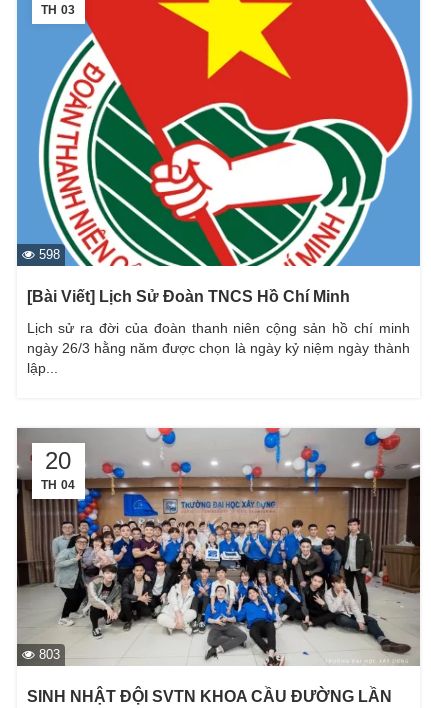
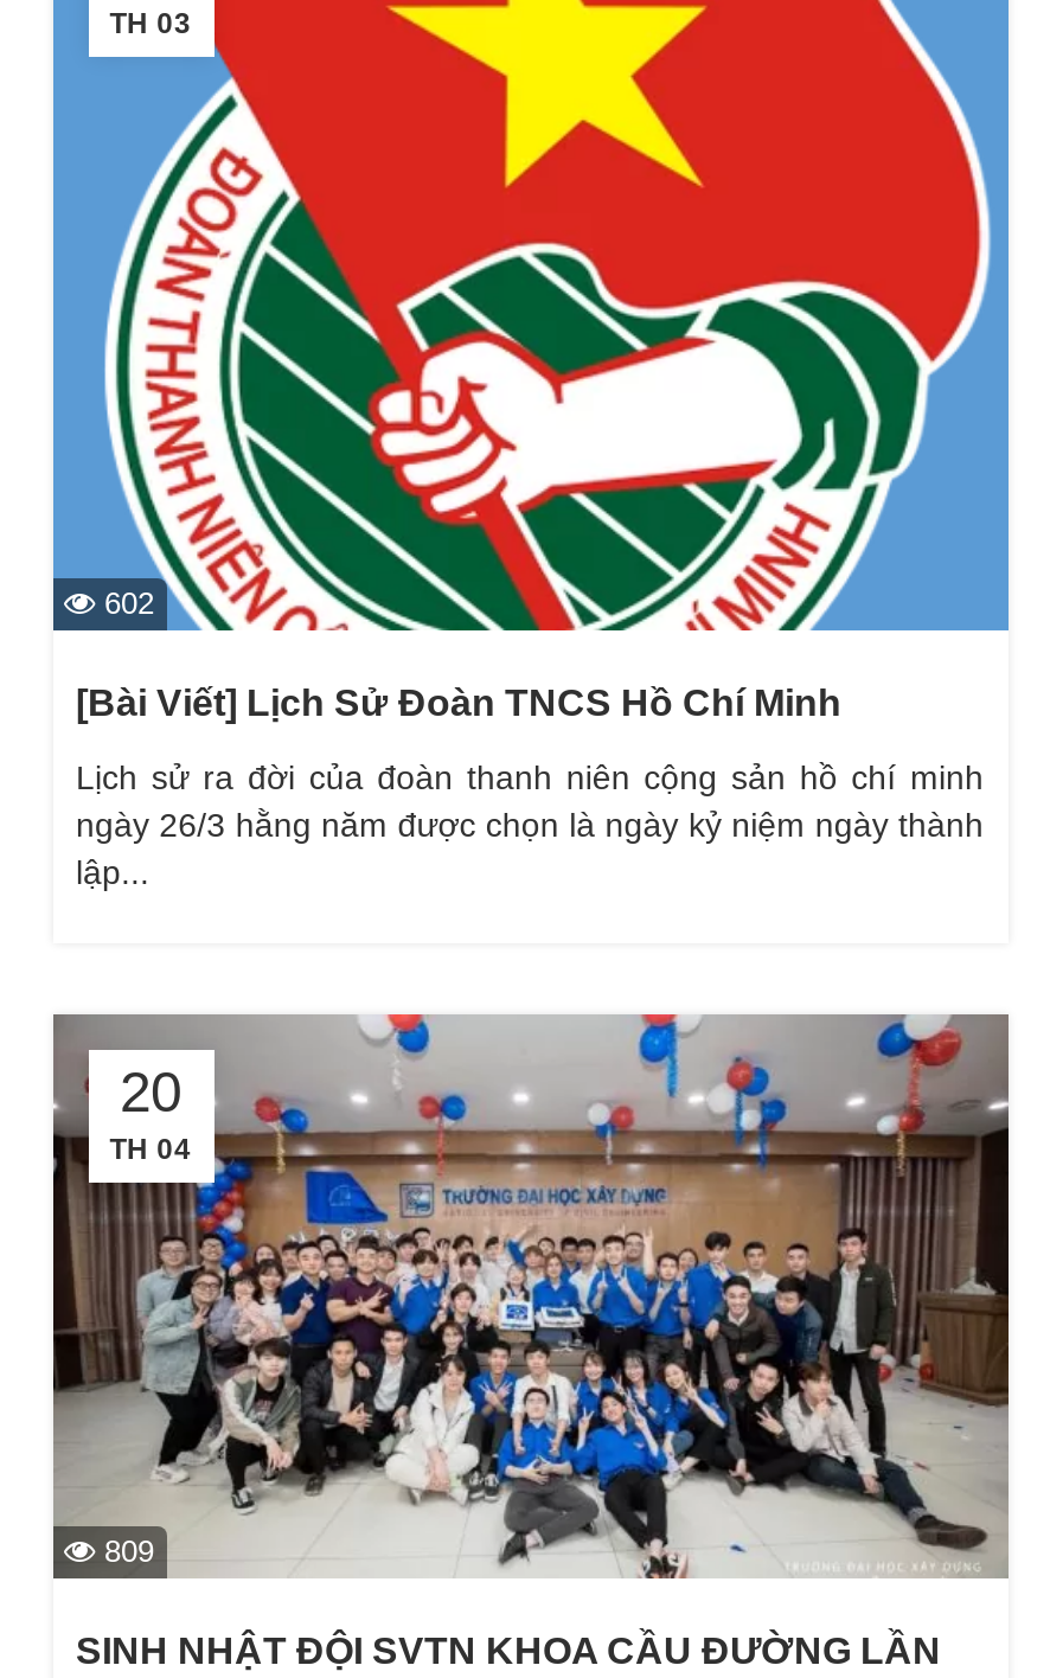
[34,247,59,262] 598 -> [95,586,154,621] 602
[34,647,59,662] 803 -> [95,1533,154,1568] 809

